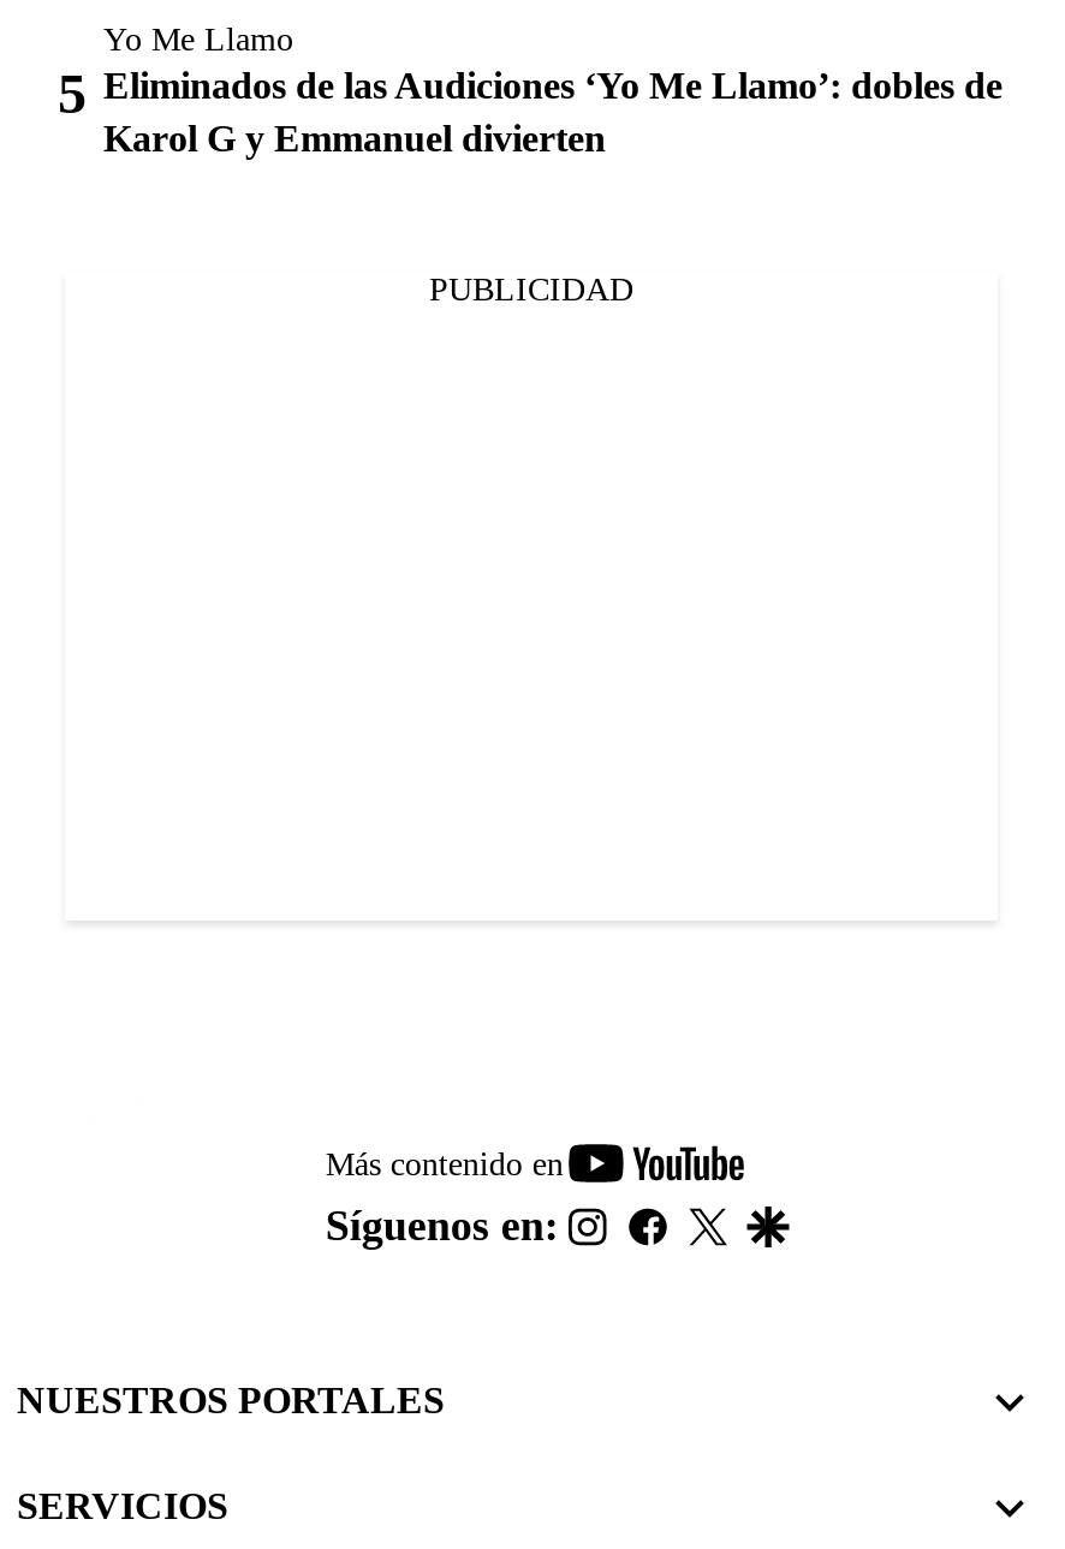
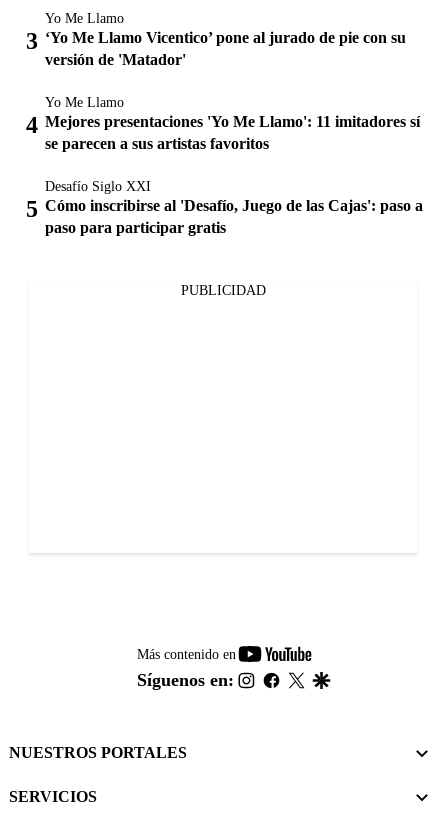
[103,66,1002,159] Eliminados de las Audiciones ‘Yo Me Llamo’: dobles de | Karol G y Emmanuel divierten -> [45,29,423,236] ‘Yo Me Llamo Vicentico’ pone al jurado de pie con su | versión de 'Matador' | Yo Me Llamo | Mejores presentaciones 'Yo Me Llamo': 11 imitadores sí | se parecen a sus artistas favoritos | Desafío Siglo XXI | Cómo inscribirse al 'Desafío, Juego de las Cajas': paso a | paso para participar gratis

